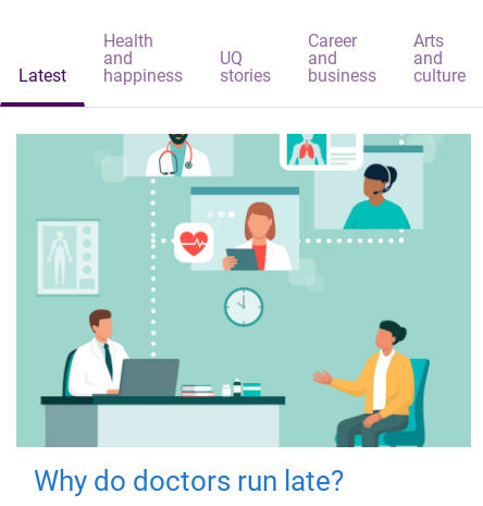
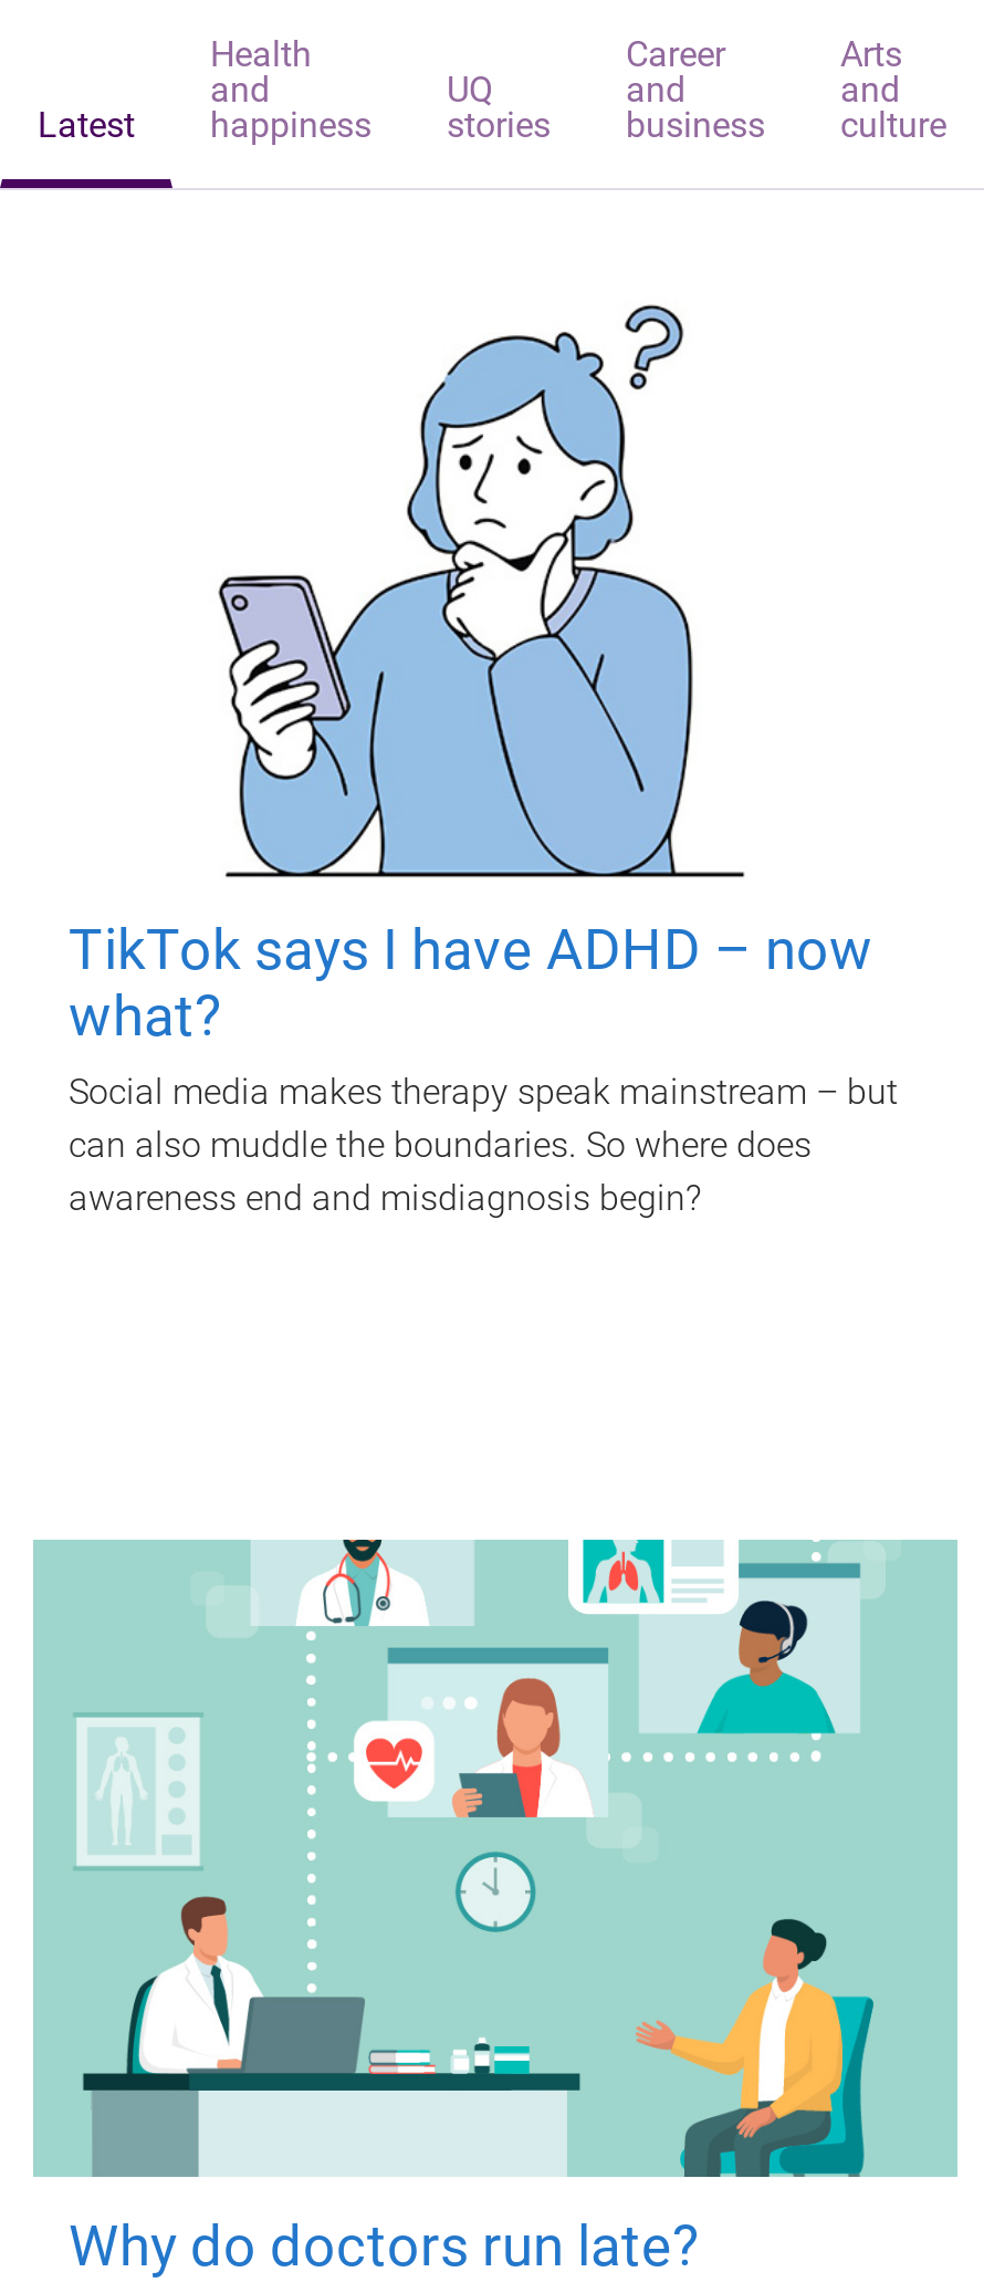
none -> [69,303,898,1219] [image] | TikTok says I have ADHD – now | what? | Social media makes therapy speak mainstream – but | can also muddle the boundaries. So where does | awareness end and misdiagnosis begin?

